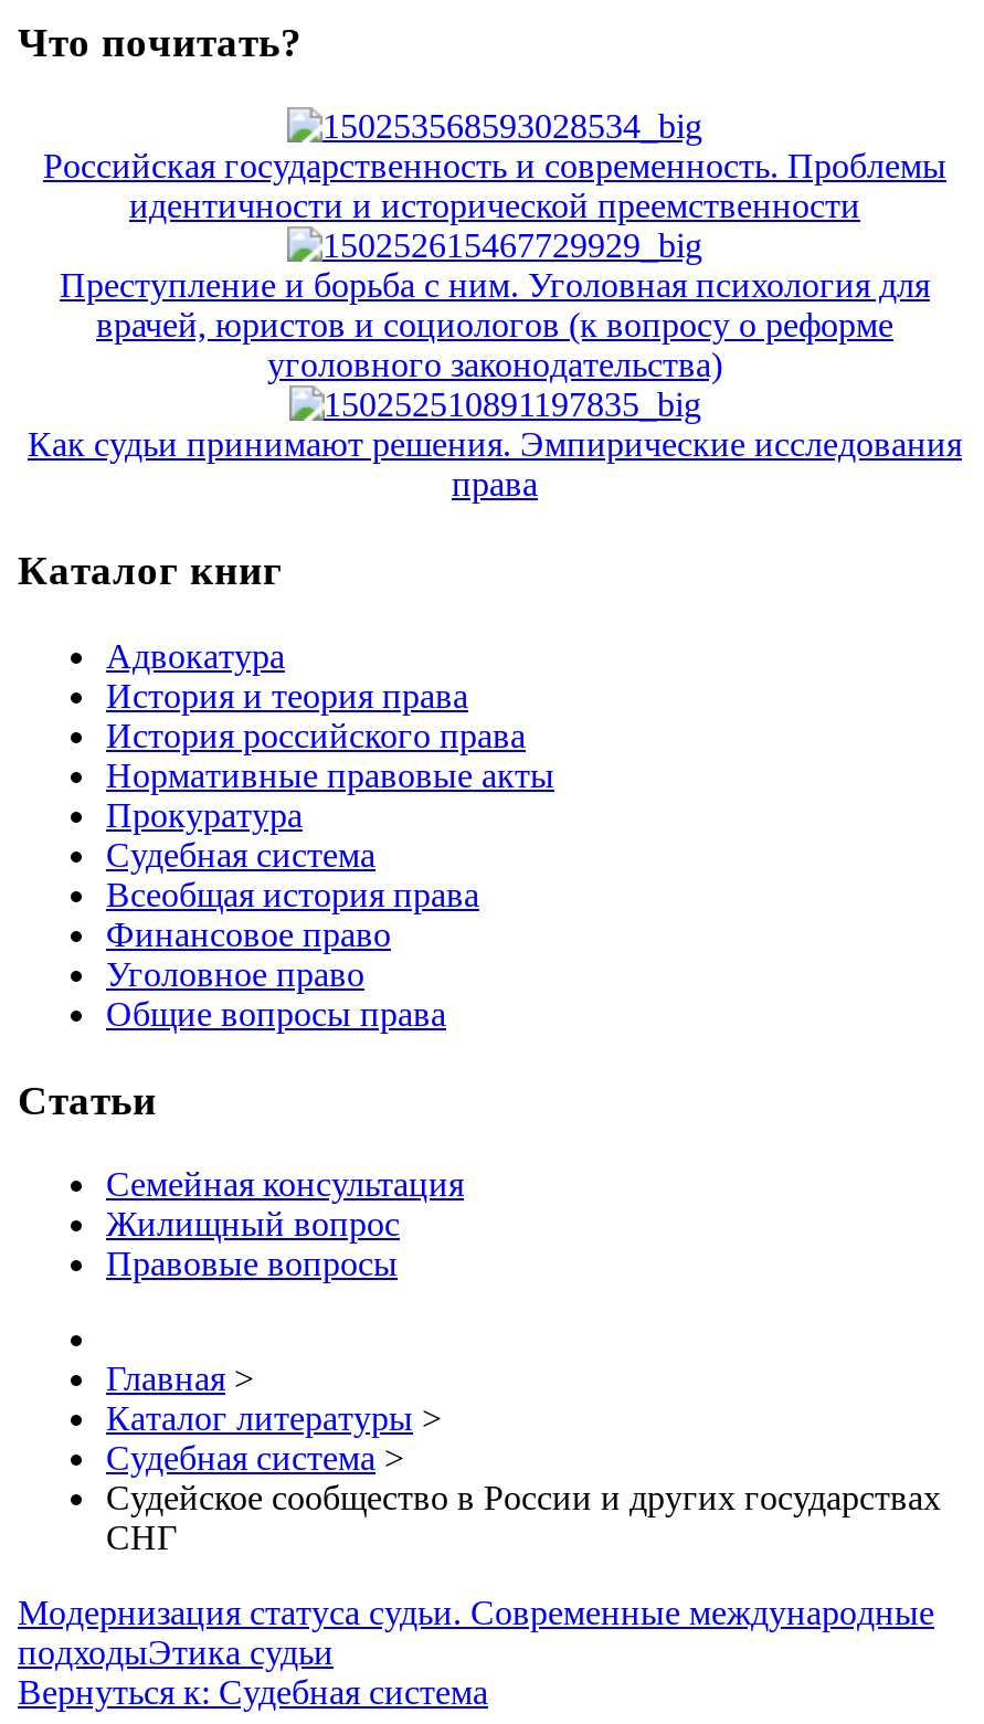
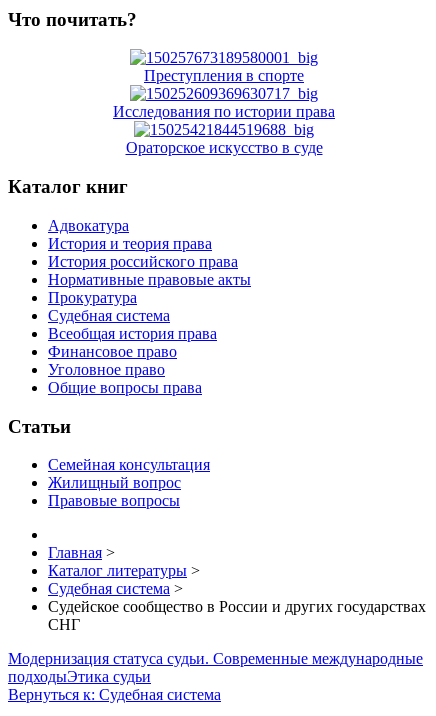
[43,148,946,225] Российская государственность и современность. Проблемы | идентичности и исторической преемственности -> [144,67,304,84] Преступления в спорте
[60,267,930,384] Преступление и борьба с ним. Уголовная психология для | врачей, юристов и социологов (к вопросу о реформе | уголовного законодательства) -> [113,103,335,120] Исследования по истории права
[28,426,962,503] Как судьи принимают решения. Эмпирические исследования | права -> [125,139,322,156] Ораторское искусство в суде

